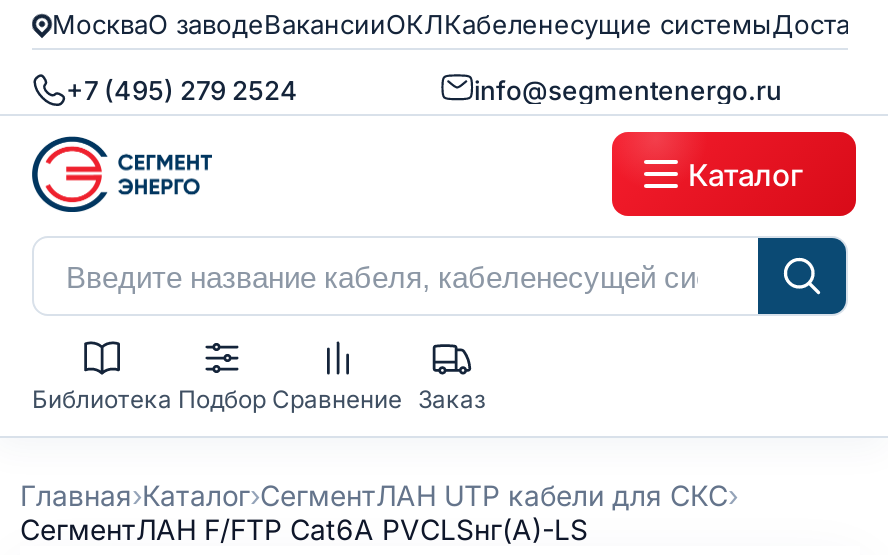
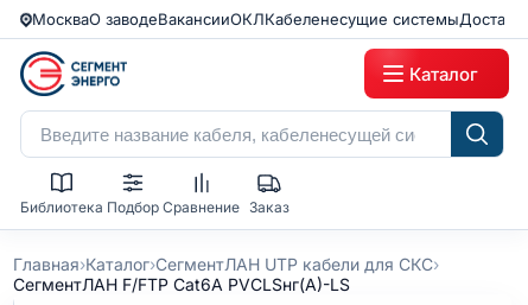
[66,73,782,105] +7 (495) 279 2524 | info@segmentenergo.ru -> none

